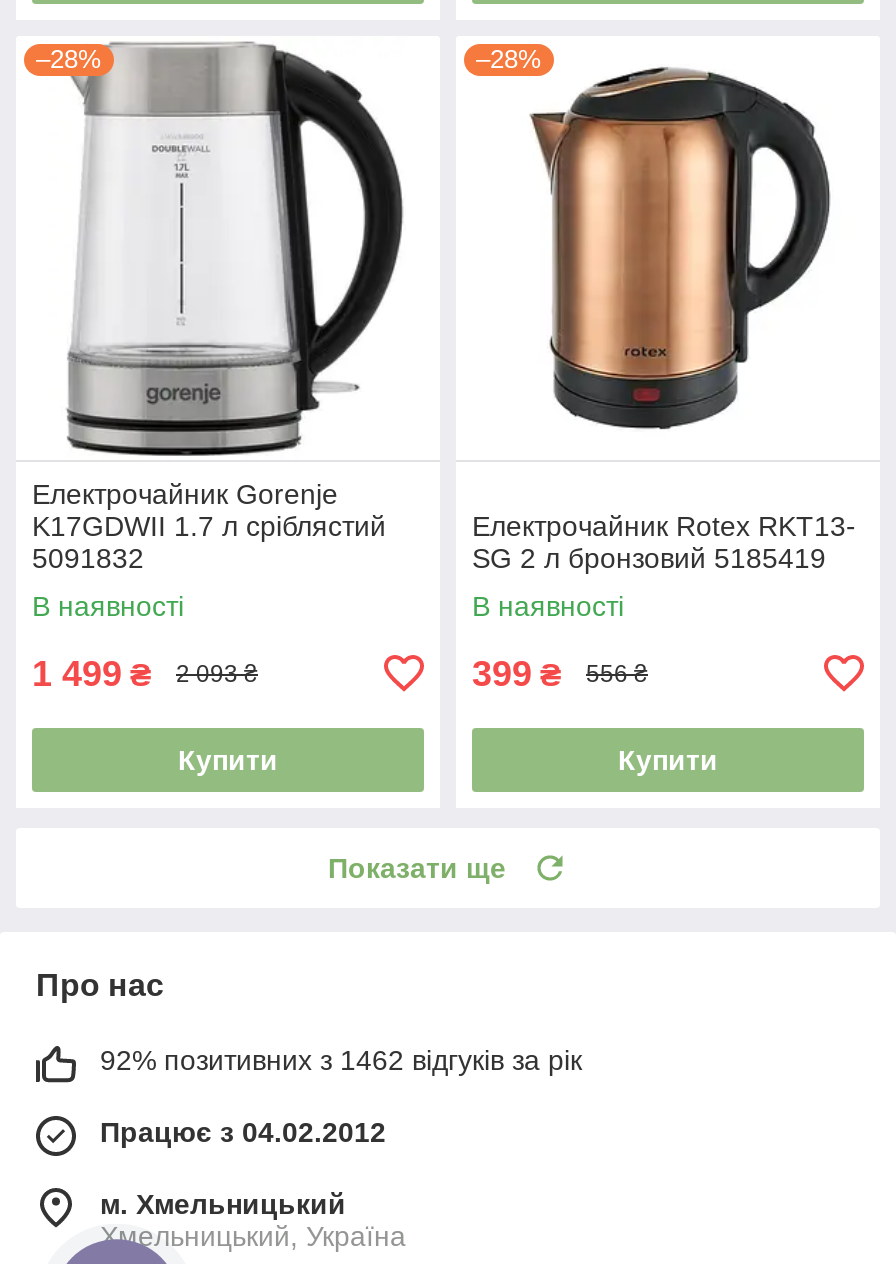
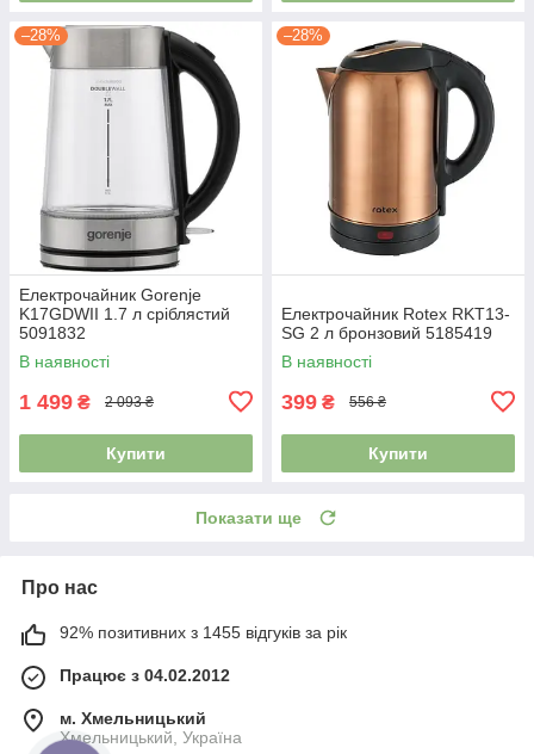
[100,1044,582,1076] 92% позитивних з 1462 відгуків за рік -> [60,623,347,642] 92% позитивних з 1455 відгуків за рік

